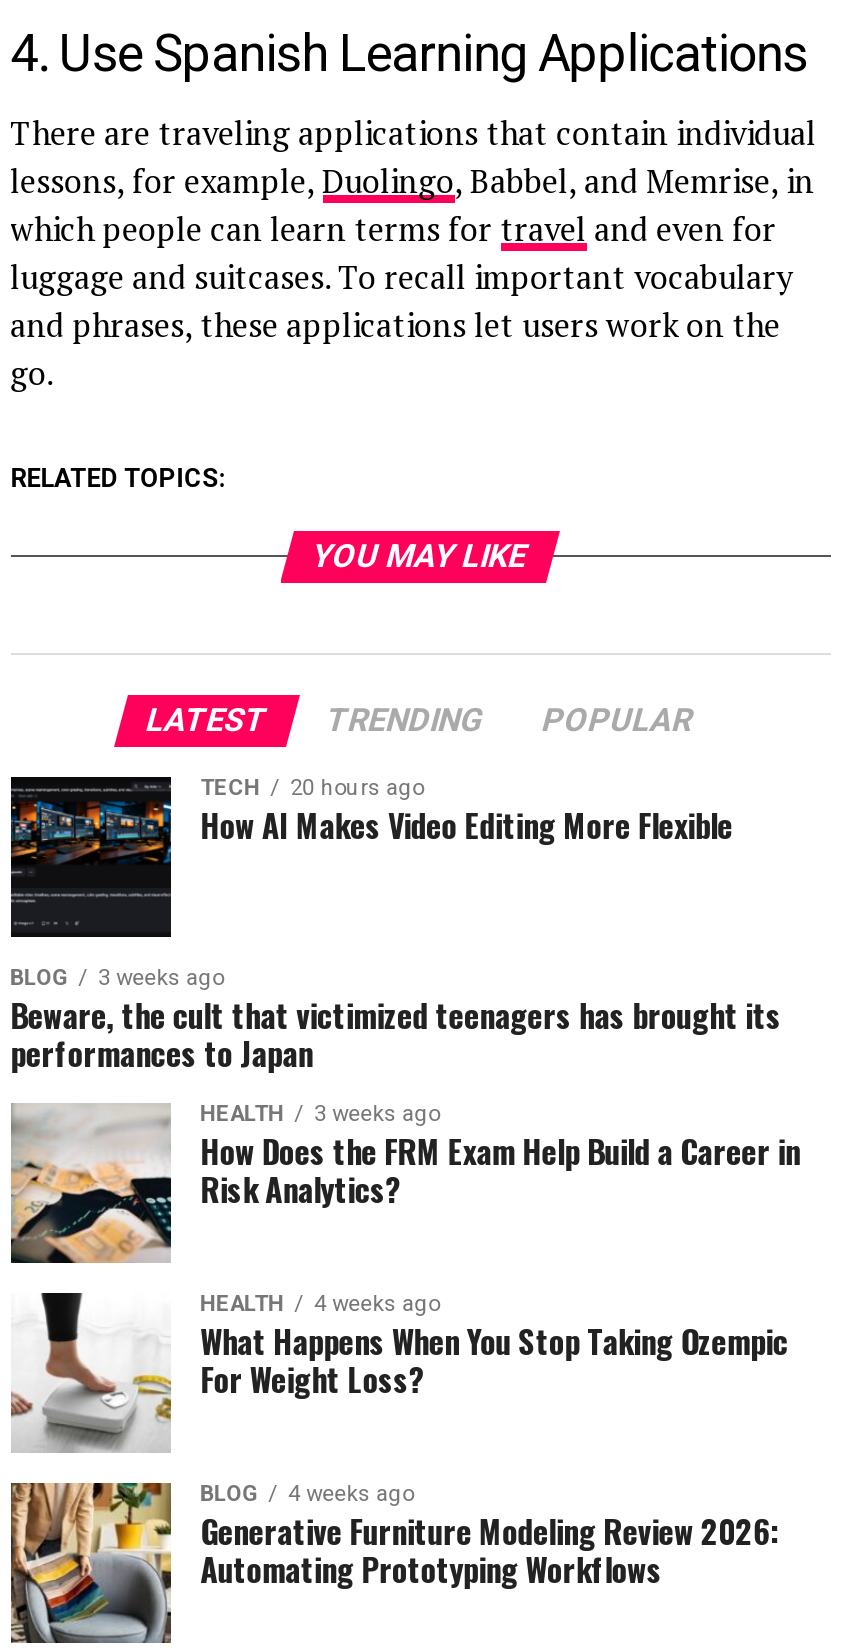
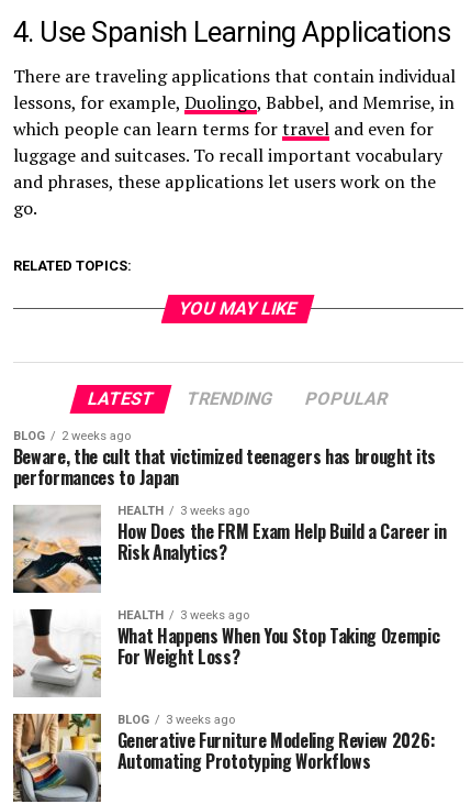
[9,775,733,939] [image] | TECH | 20 hours ago | How AI Makes Video Editing More Flexible -> none
[10,965,224,991] BLOG 3 weeks ago -> [13,429,130,443] BLOG 2 weeks ago
[200,1291,440,1317] HEALTH 4 weeks ago -> [117,608,249,623] HEALTH 3 weeks ago
[200,1481,414,1507] BLOG 4 weeks ago -> [117,713,235,727] BLOG 3 weeks ago

